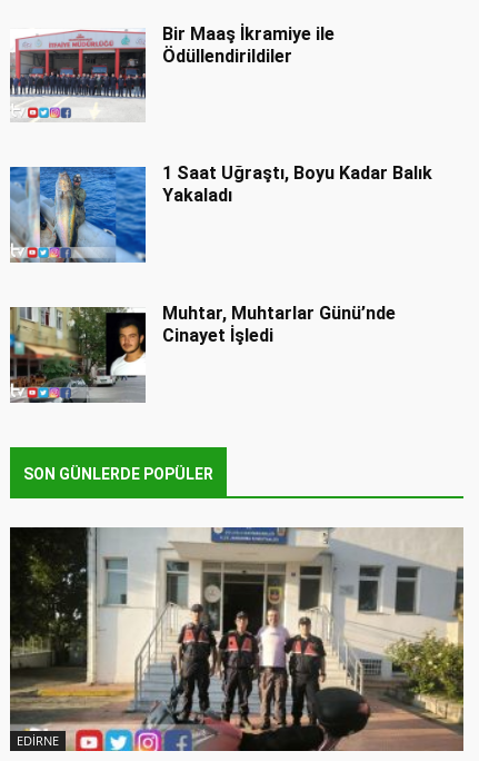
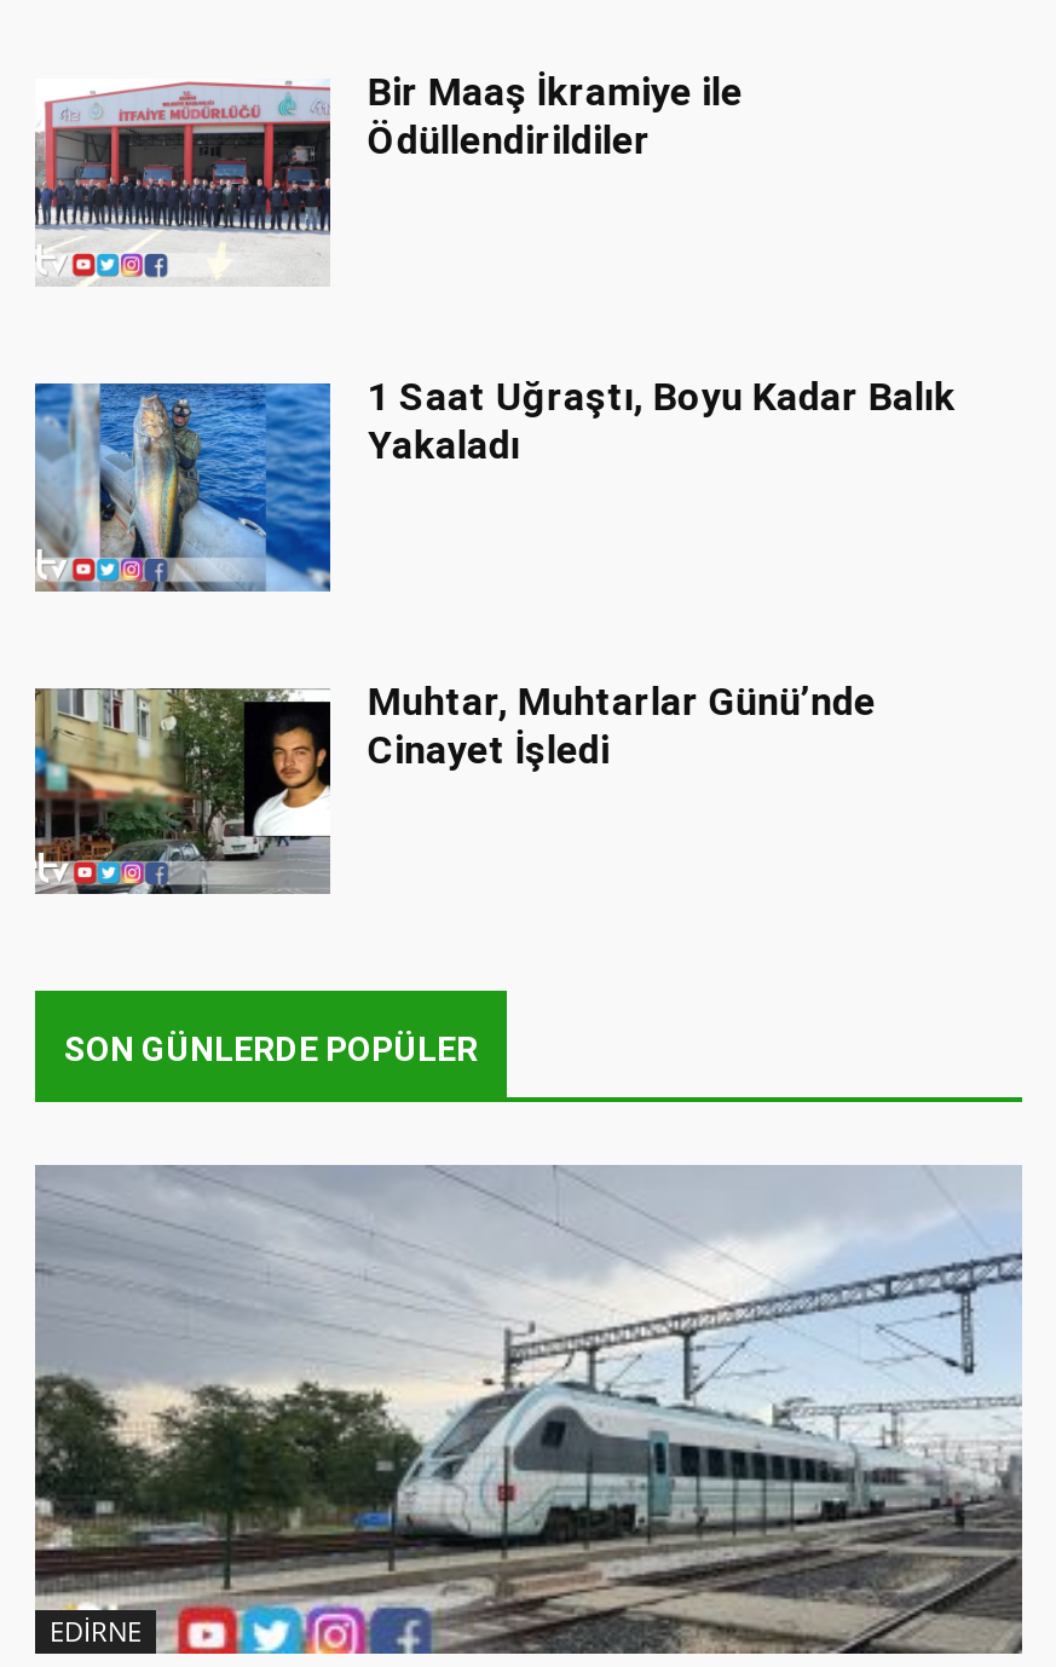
[10,527,465,752] [image] -> [33,1164,1025,1655] [image]

